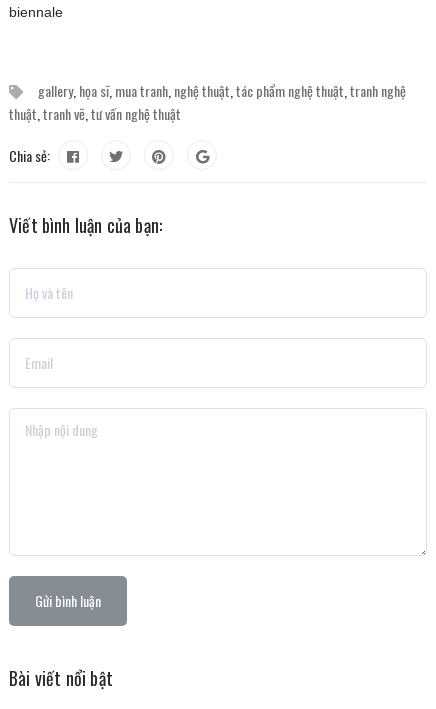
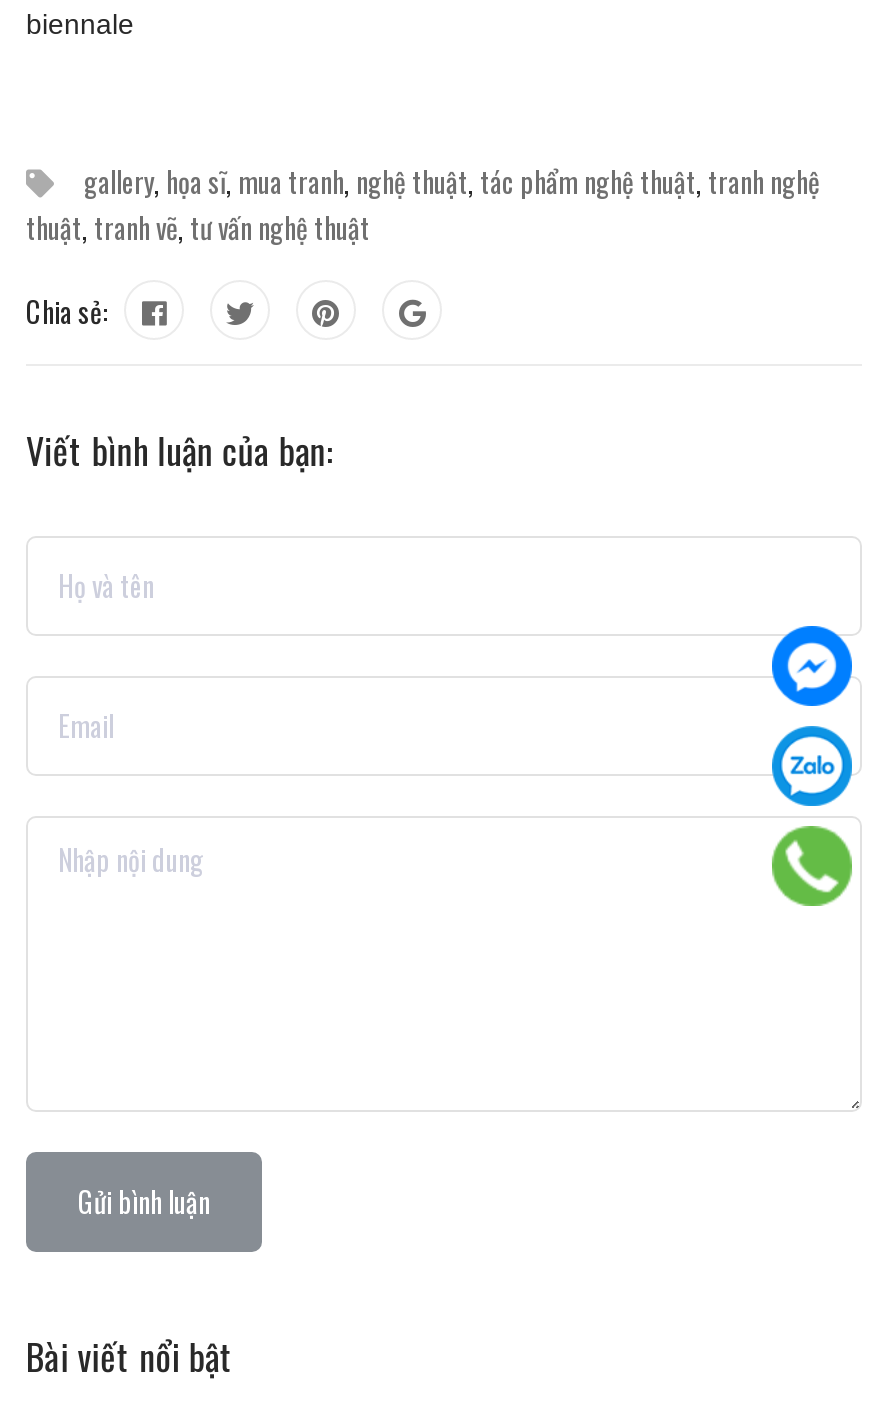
none -> [770,624,854,708] [image]
none -> [770,724,854,808] [image]
none -> [770,824,854,908] [image]

